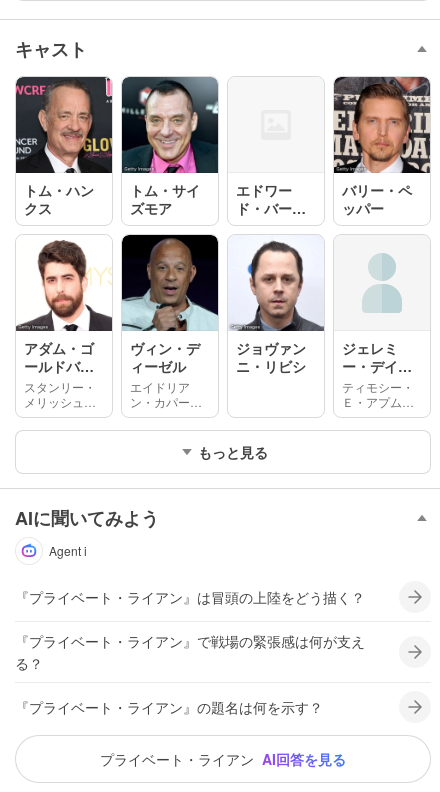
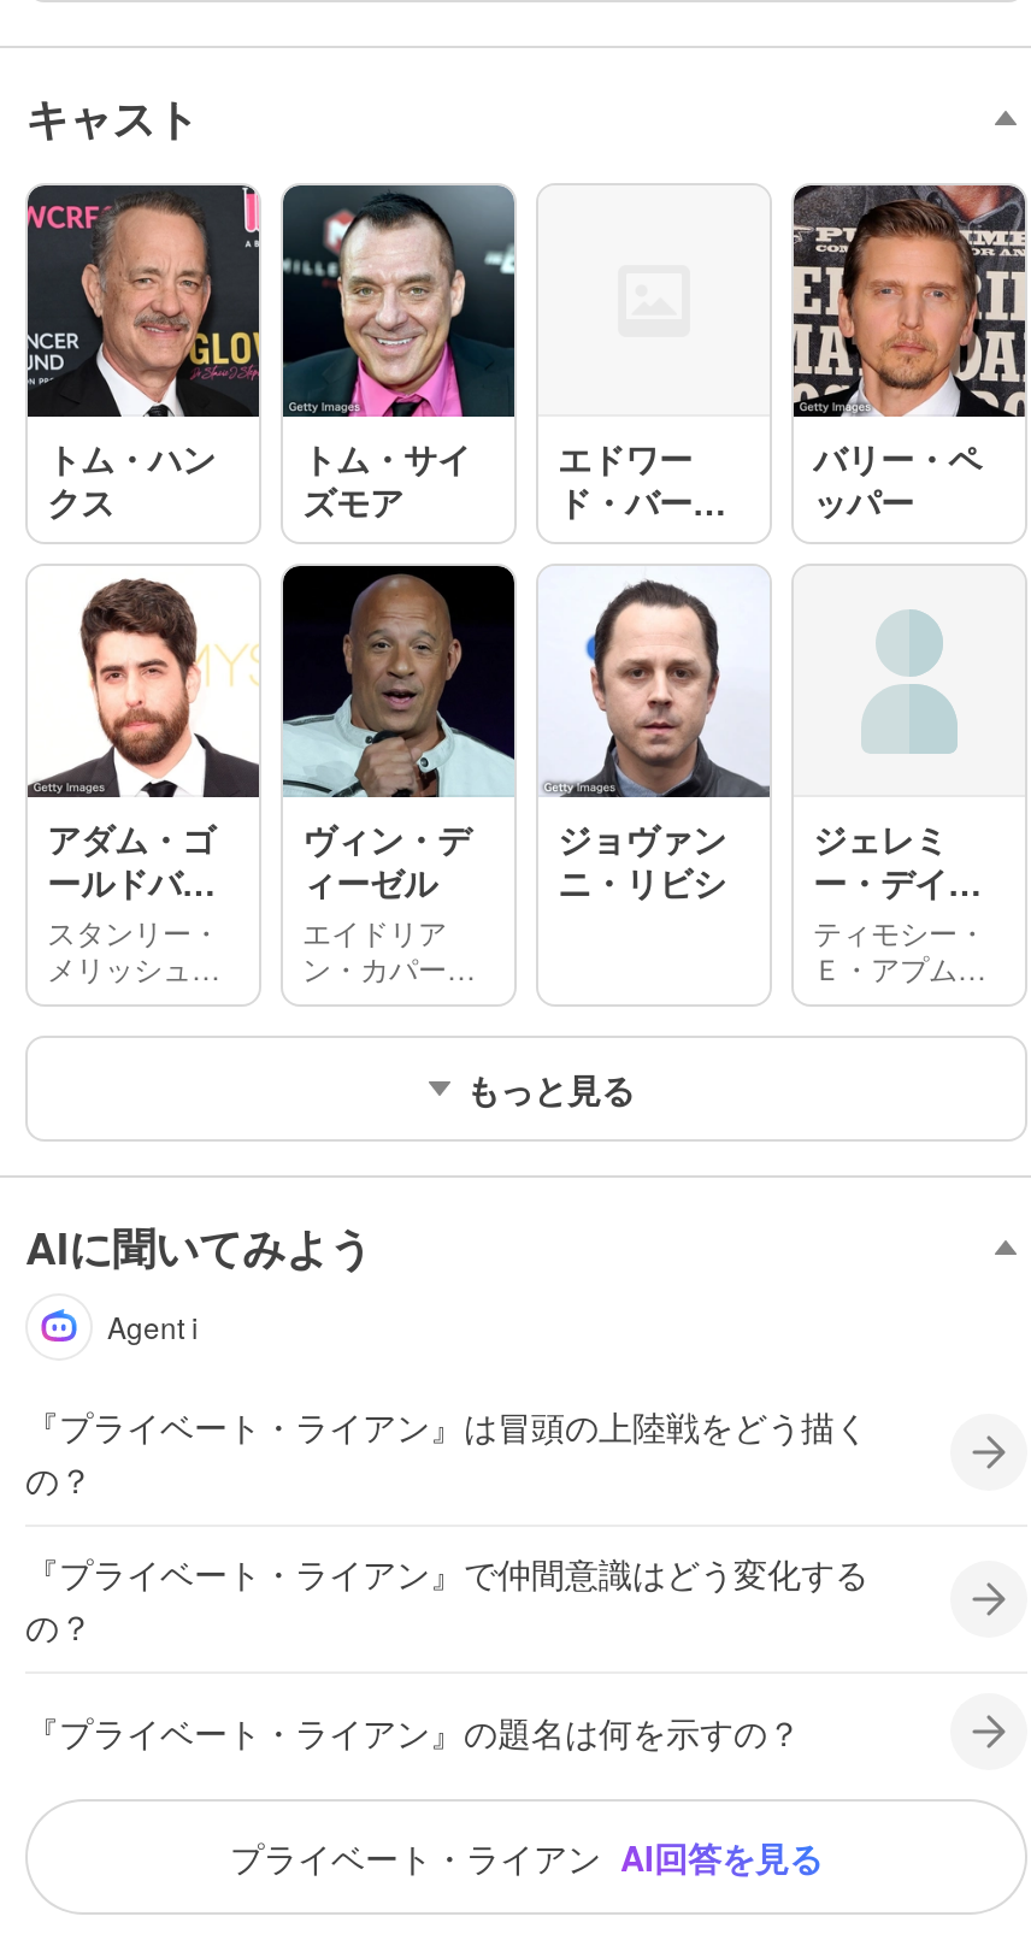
[15,587,365,607] 『プライベート・ライアン』は冒頭の上陸をどう描く？ -> [25,1402,868,1503] 『プライベート・ライアン』は冒頭の上陸戦をどう描く | の？
[15,631,365,673] 『プライベート・ライアン』で戦場の緊張感は何が支え | る？ -> [25,1549,868,1650] 『プライベート・ライアン』で仲間意識はどう変化する | の？
[15,697,323,717] 『プライベート・ライアン』の題名は何を示す？ -> [25,1708,801,1756] 『プライベート・ライアン』の題名は何を示すの？

